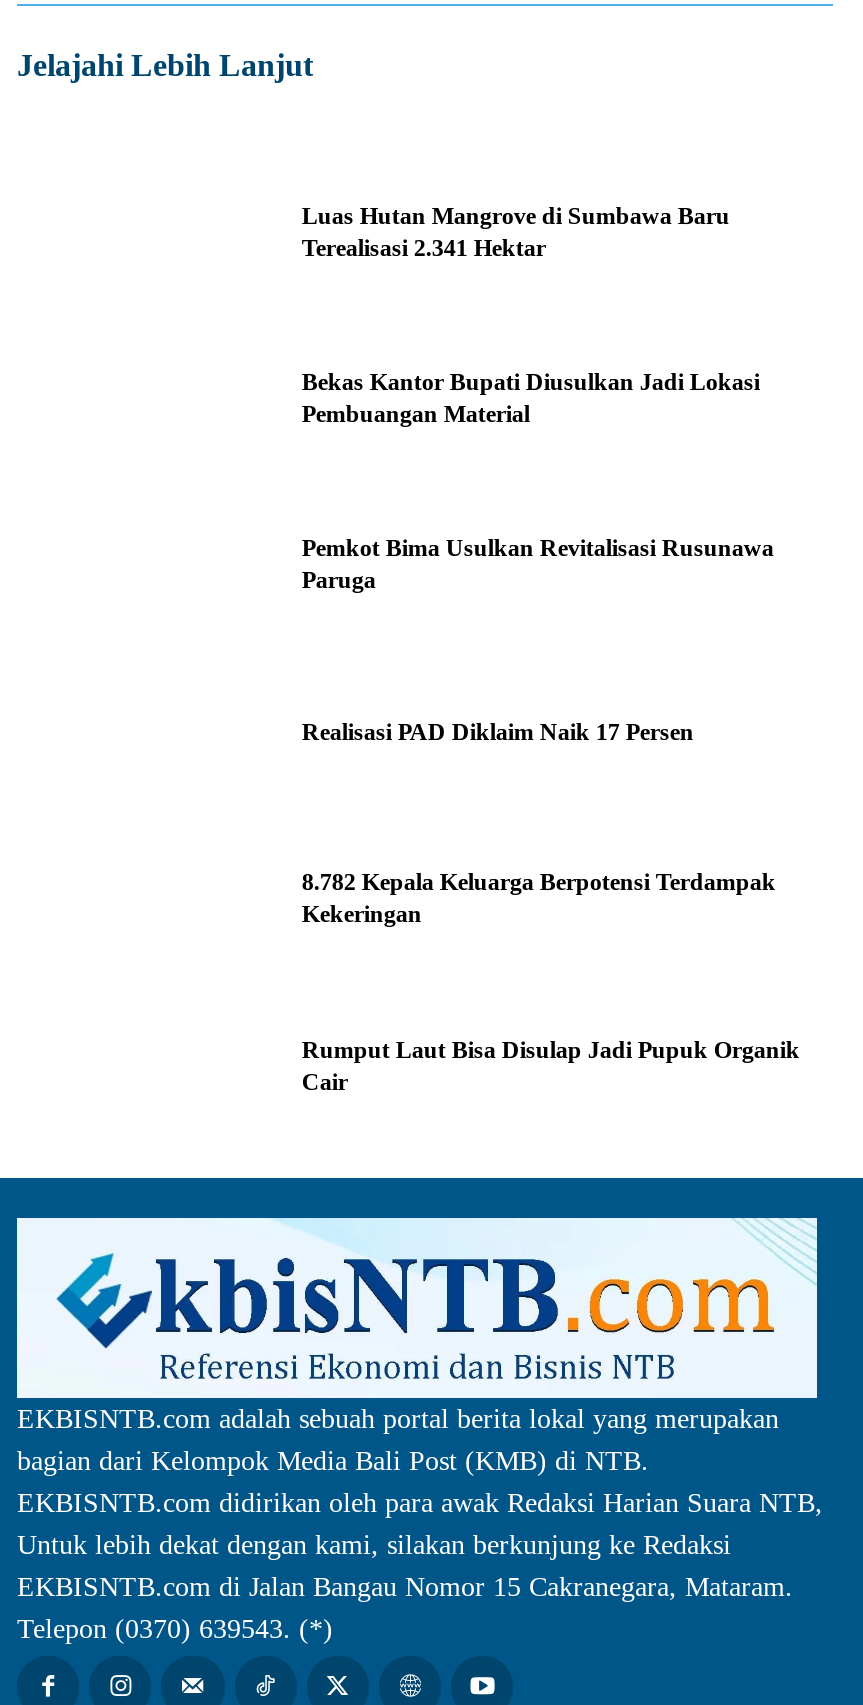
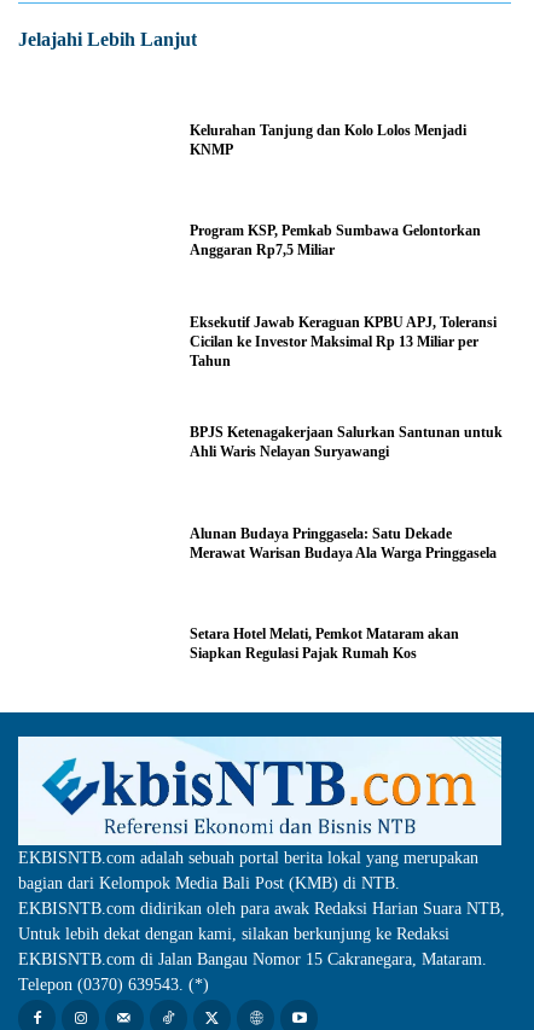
[302,201,730,261] Luas Hutan Mangrove di Sumbawa Baru | Terealisasi 2.341 Hektar -> [190,122,467,158] Kelurahan Tanjung dan Kolo Lolos Menjadi | KNMP
[302,367,760,427] Bekas Kantor Bupati Diusulkan Jadi Lokasi | Pembuangan Material -> [190,222,481,259] Program KSP, Pemkab Sumbawa Gelontorkan | Anggaran Rp7,5 Miliar
[302,534,774,594] Pemkot Bima Usulkan Revitalisasi Rusunawa | Paruga -> [190,314,497,369] Eksekutif Jawab Keraguan KPBU APJ, Toleransi | Cicilan ke Investor Maksimal Rp 13 Miliar per | Tahun
[302,717,694,745] Realisasi PAD Diklaim Naik 17 Persen -> [190,424,503,460] BPJS Ketenagakerjaan Salurkan Santunan untuk | Ahli Waris Nelayan Suryawangi
[302,868,776,928] 8.782 Kepala Keluarga Berpotensi Terdampak | Kekeringan -> [190,525,497,561] Alunan Budaya Pringgasela: Satu Dekade | Merawat Warisan Budaya Ala Warga Pringgasela
[302,1035,800,1095] Rumput Laut Bisa Disulap Jadi Pupuk Organik | Cair -> [190,625,460,662] Setara Hotel Melati, Pemkot Mataram akan | Siapkan Regulasi Pajak Rumah Kos

